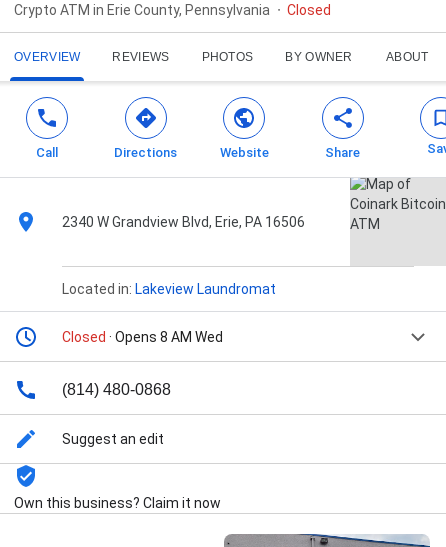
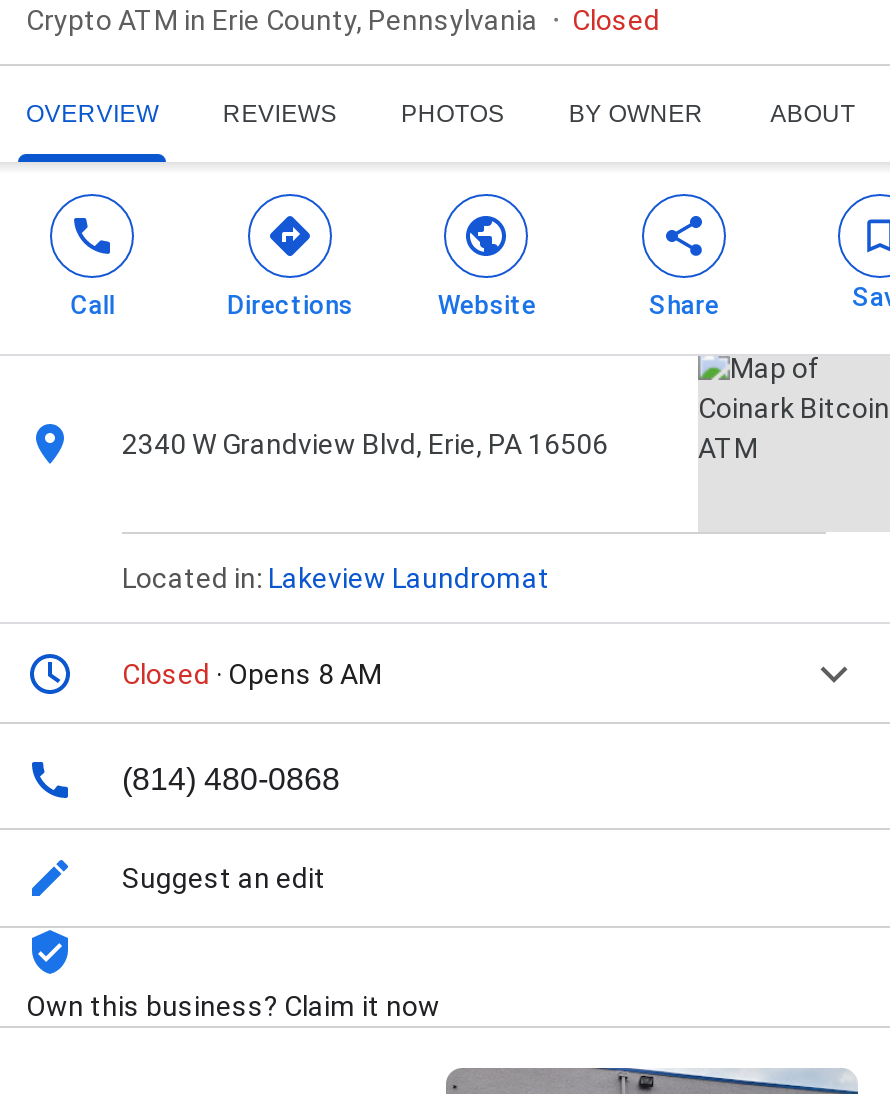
[62,329,223,345] Closed · Opens 8 AM Wed -> [122,658,382,690] Closed · Opens 8 AM

